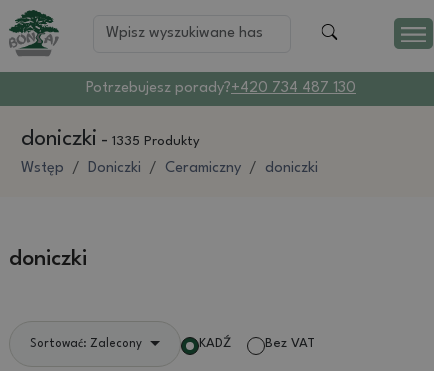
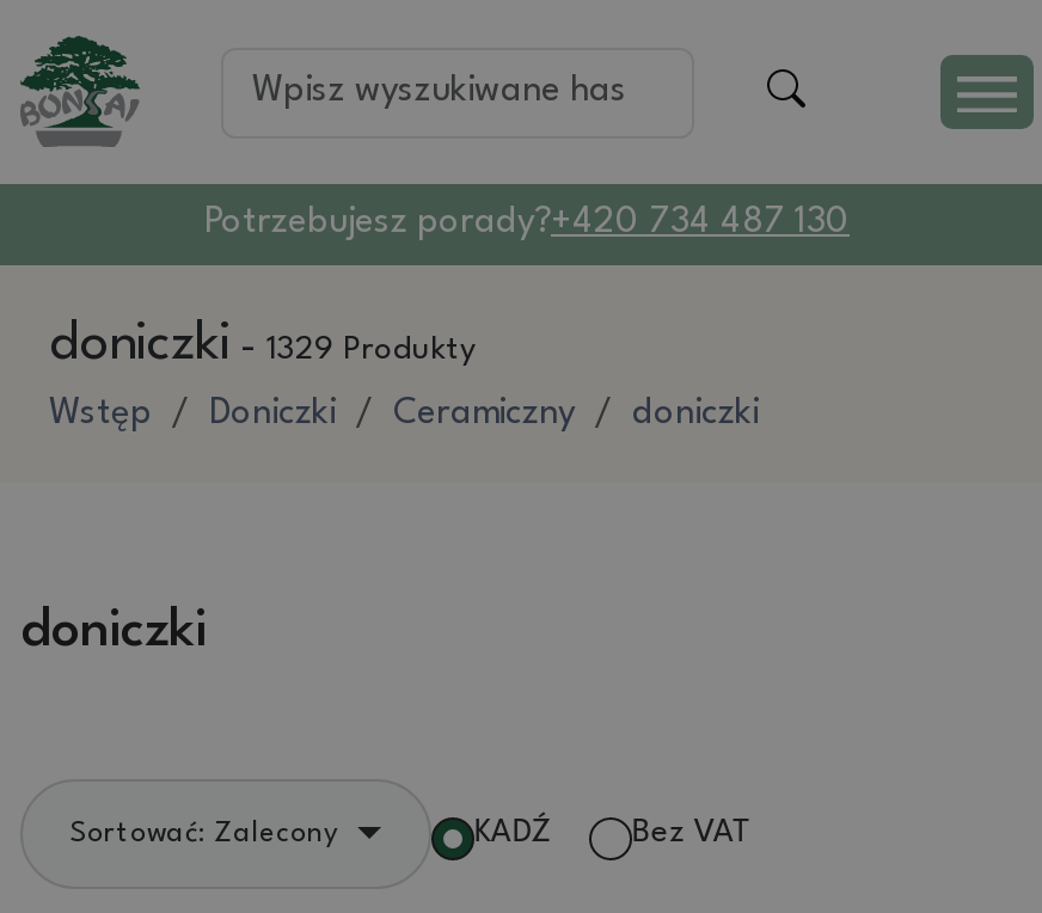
[21,128,200,150] doniczki - 1335 Produkty -> [49,319,477,371] doniczki - 1329 Produkty

